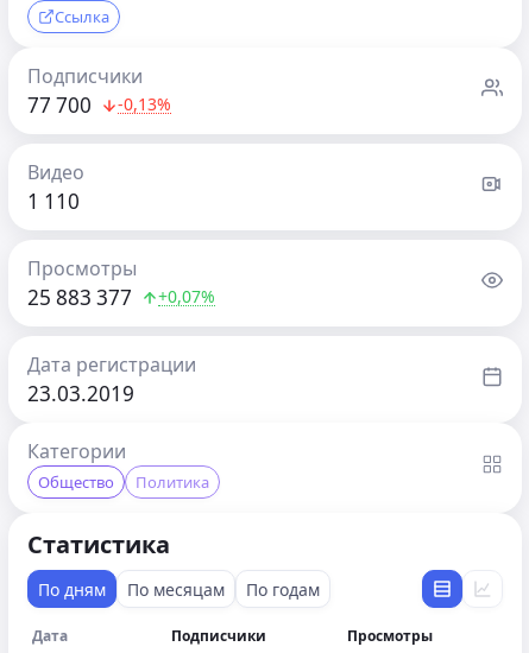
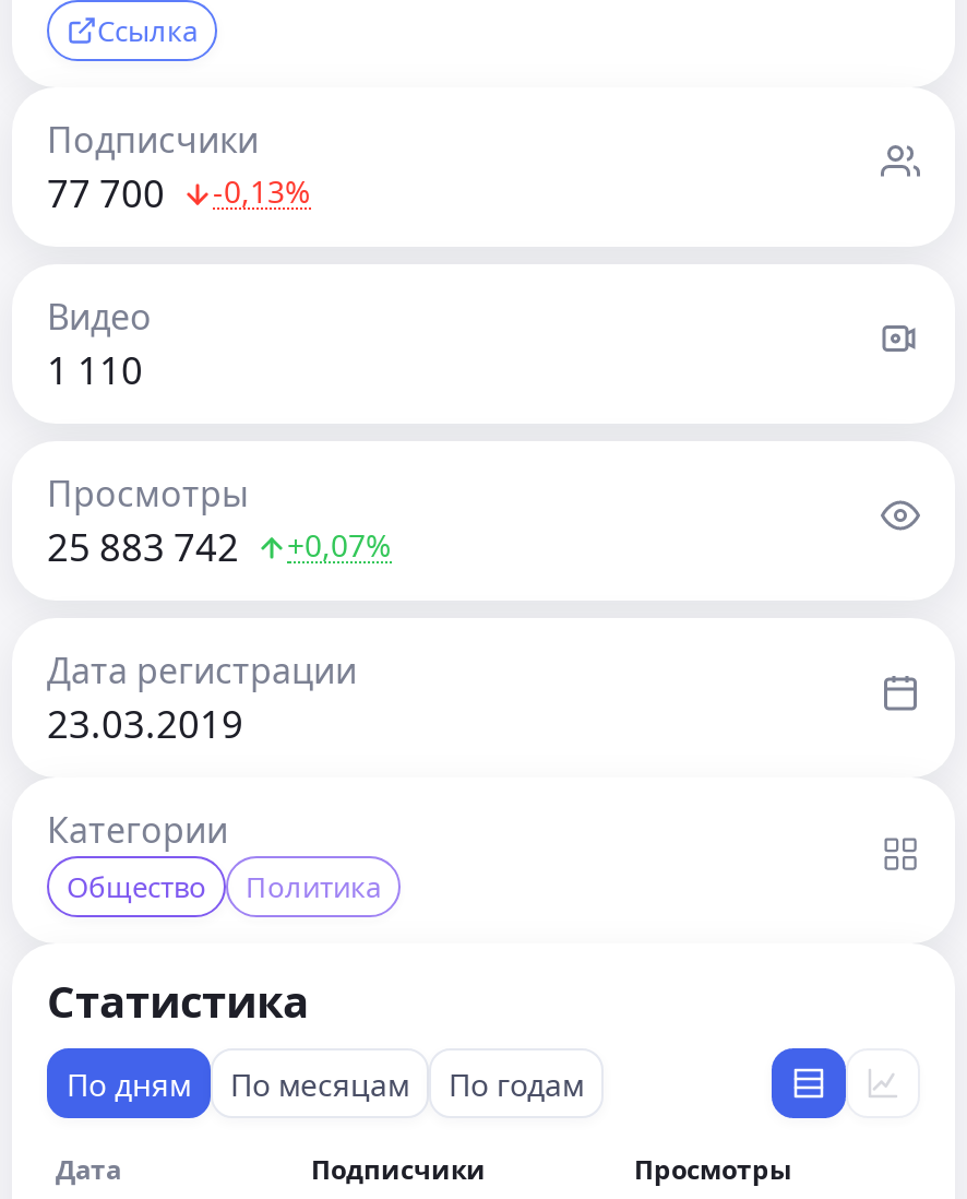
[27,284,215,311] 25 883 377 +0,07% -> [47,522,392,572] 25 883 742 +0,07%

